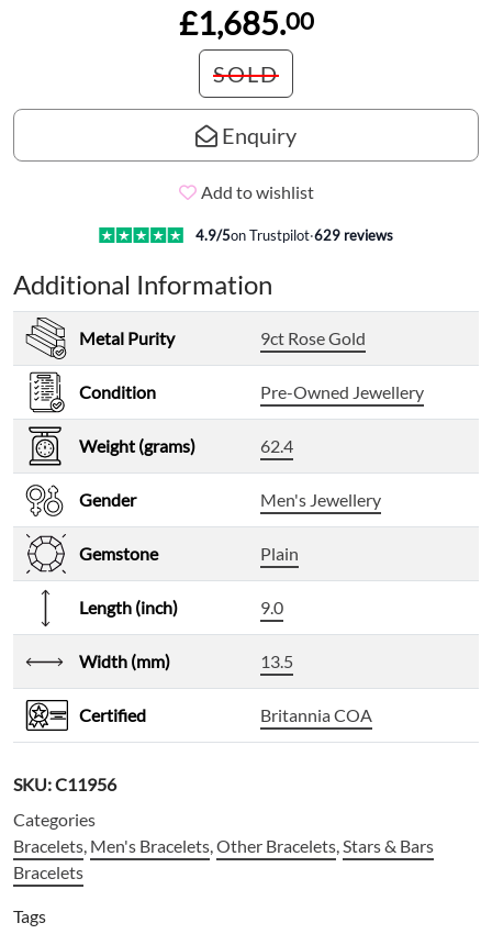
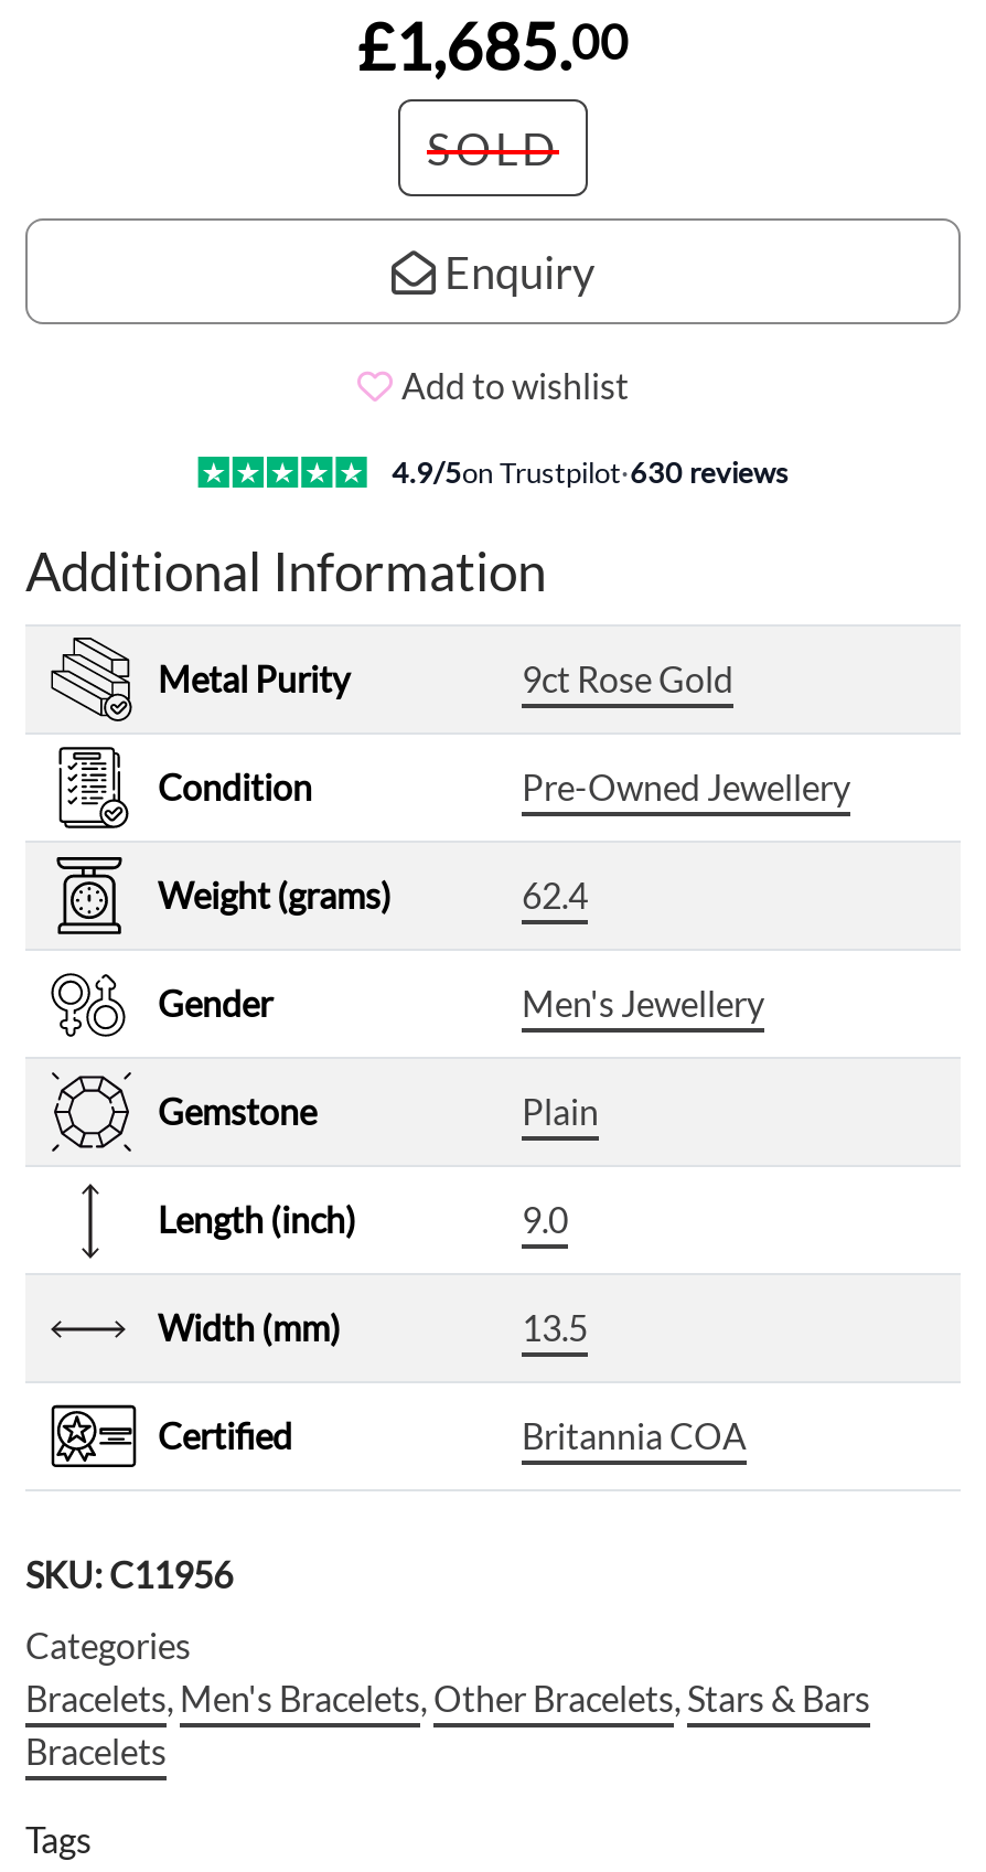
[195,226,393,244] 4.9/5on Trustpilot·629 reviews -> [392,454,789,489] 4.9/5on Trustpilot·630 reviews

